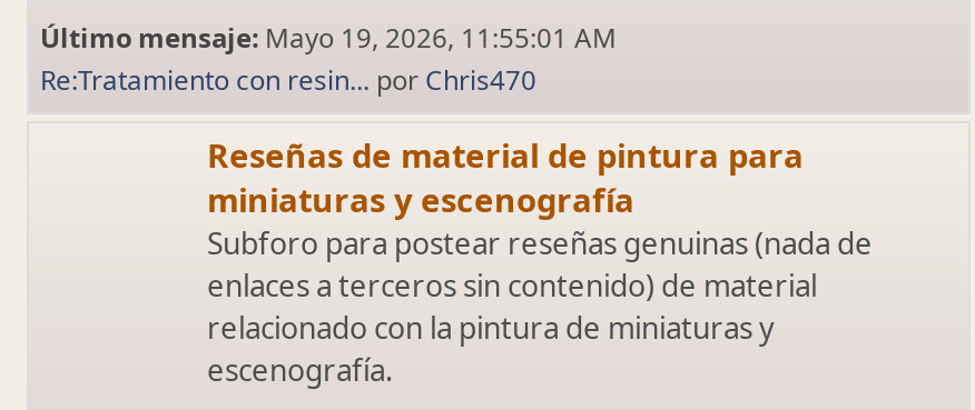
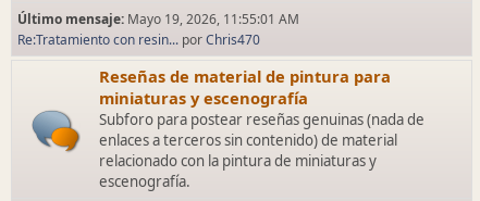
none -> [32,110,81,153] [image]

